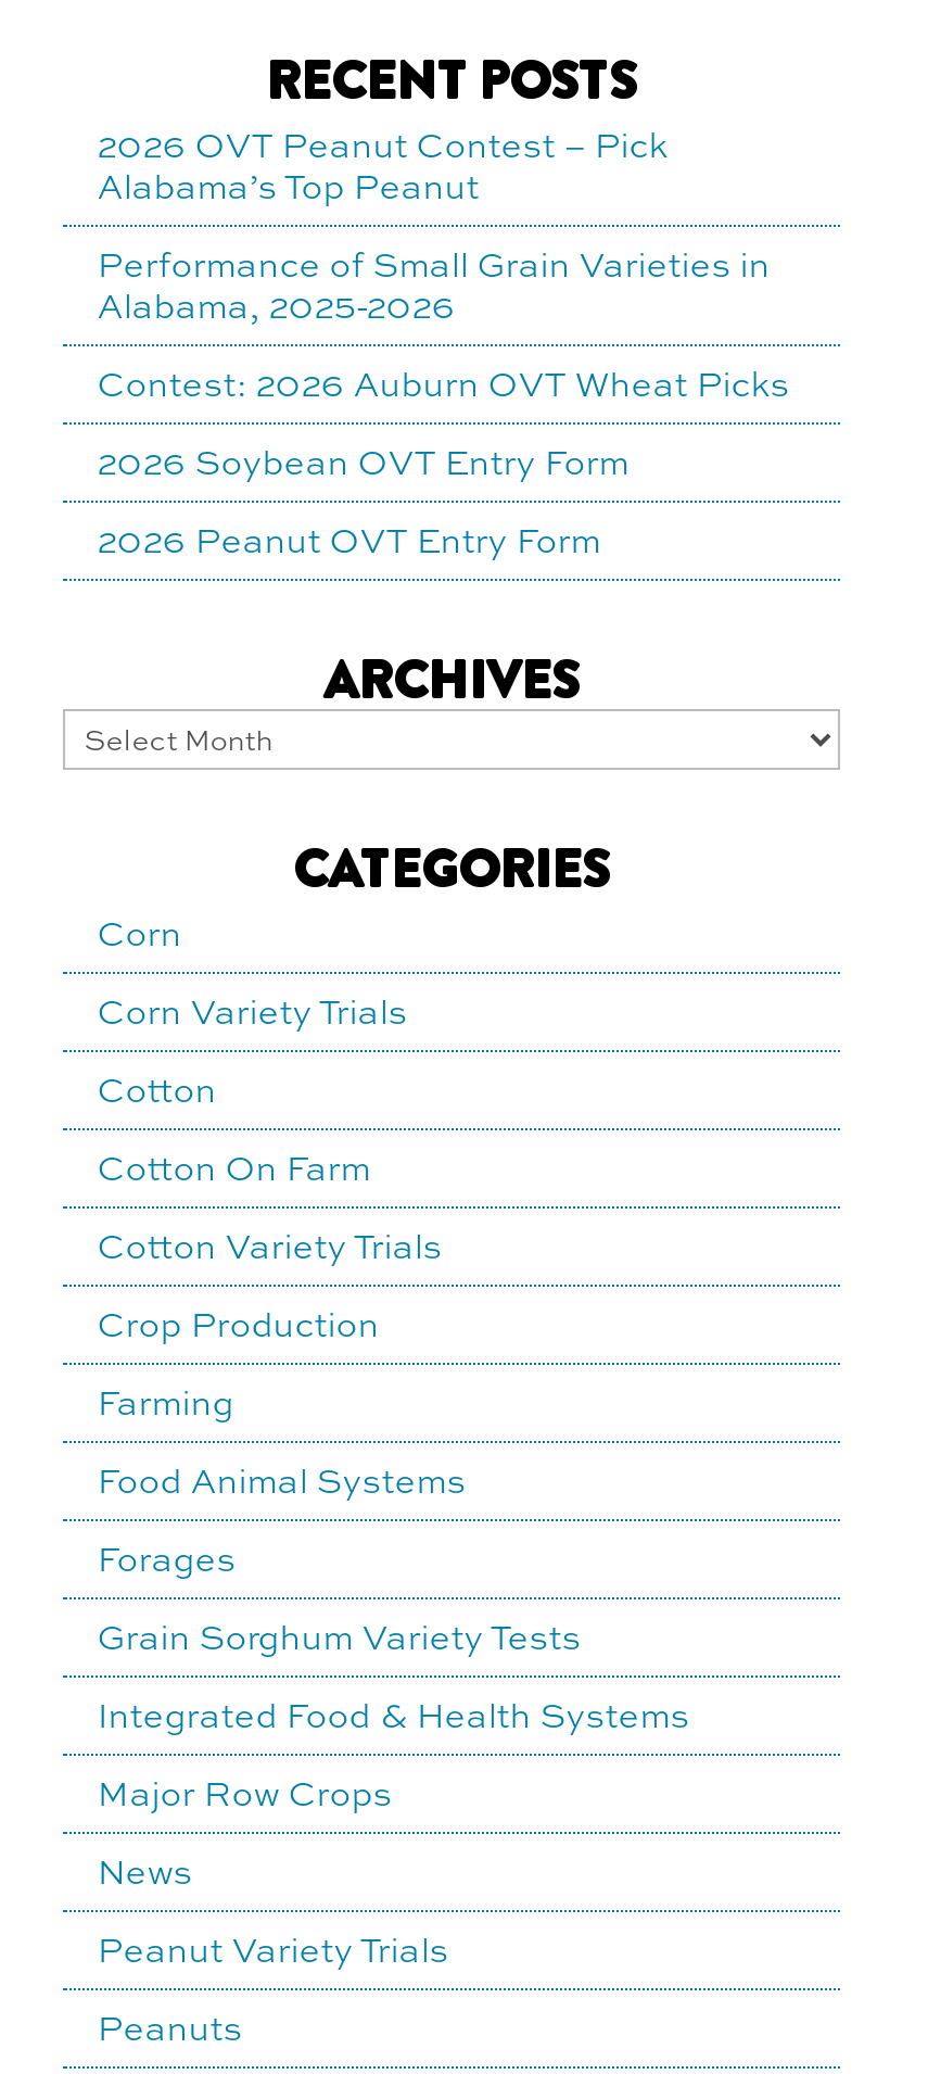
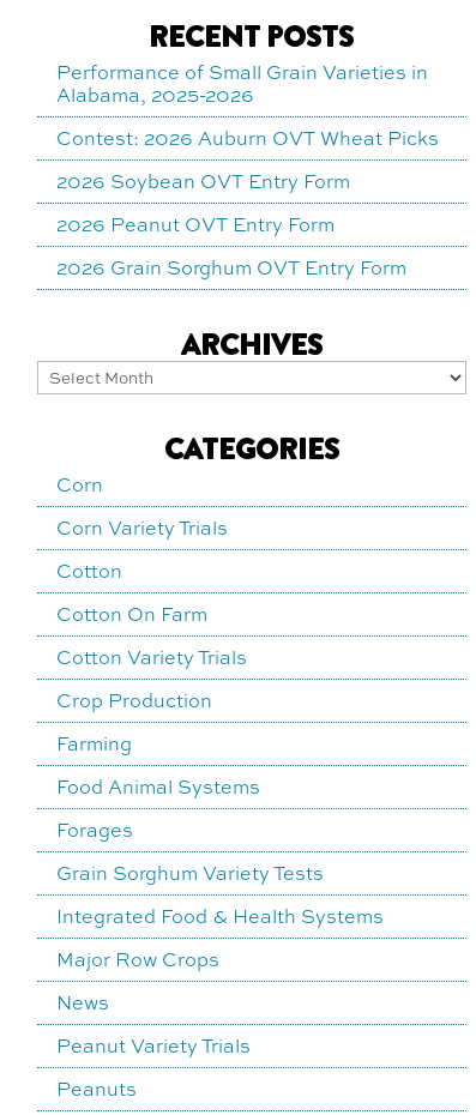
[97,120,668,209] 2026 OVT Peanut Contest – Pick | Alabama’s Top Peanut -> none
moved [97,240,790,563] -> [56,59,439,237]: Performance of Small Grain Varieties in | Alabama, 2025-2026 | Contest: 2026 Auburn OVT Wheat Picks | 2026 Soybean OVT Entry Form | 2026 Peanut OVT Entry Form
none -> [56,254,406,280] 2026 Grain Sorghum OVT Entry Form

